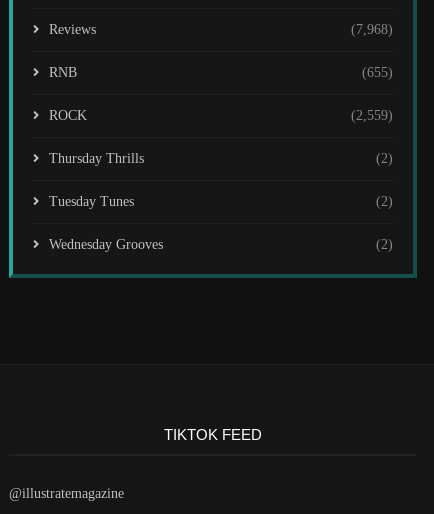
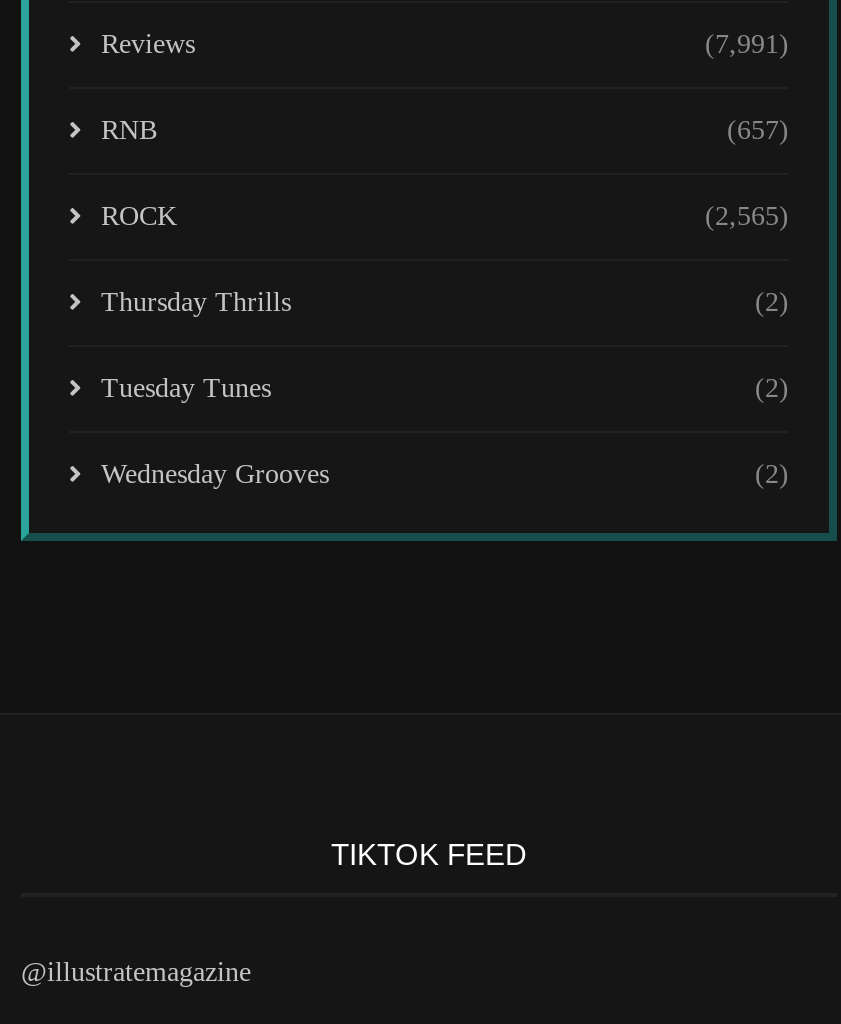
[351,22,393,37] (7,968) -> [705,28,789,58] (7,991)
[362,65,393,80] (655) -> [727,114,789,144] (657)
[351,108,393,123] (2,559) -> [705,200,789,230] (2,565)

